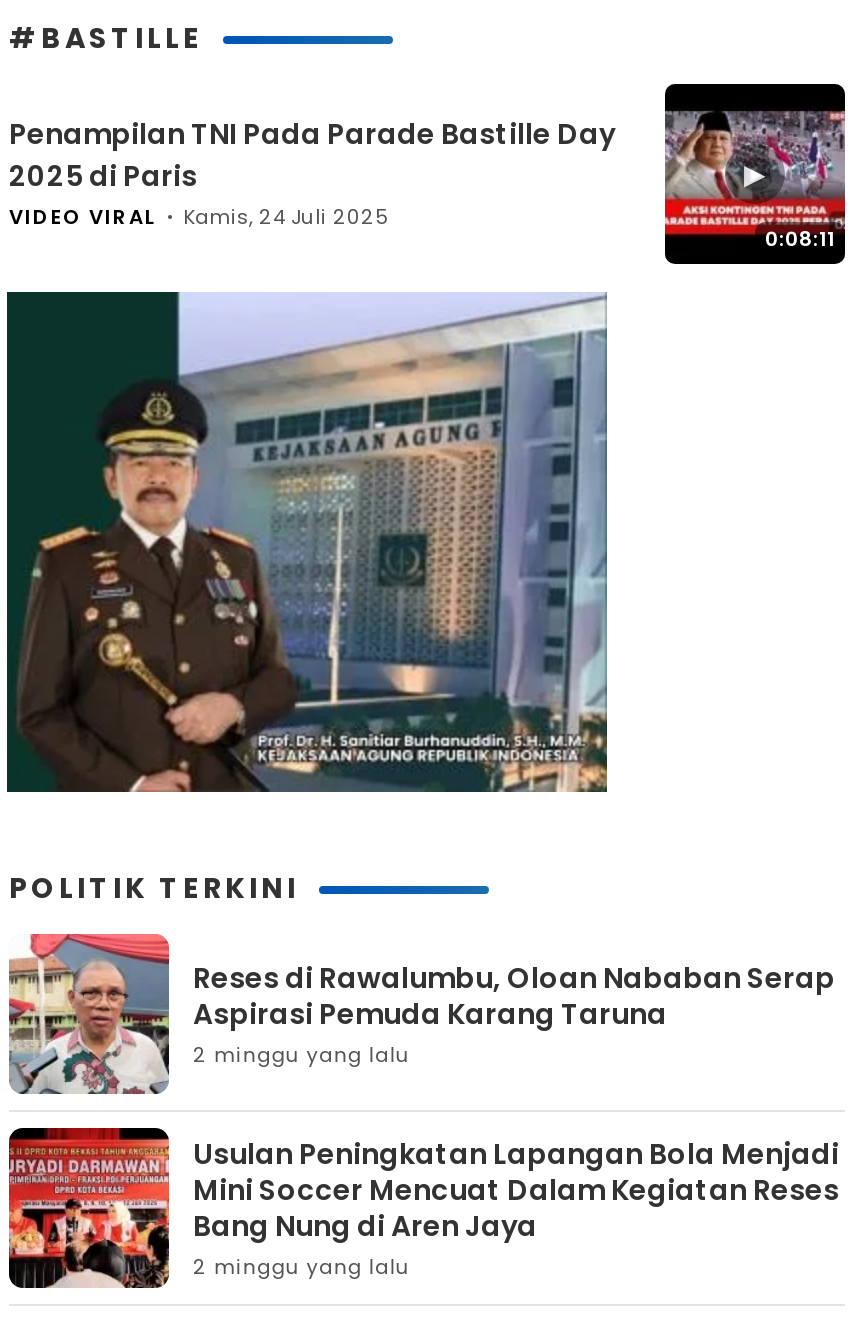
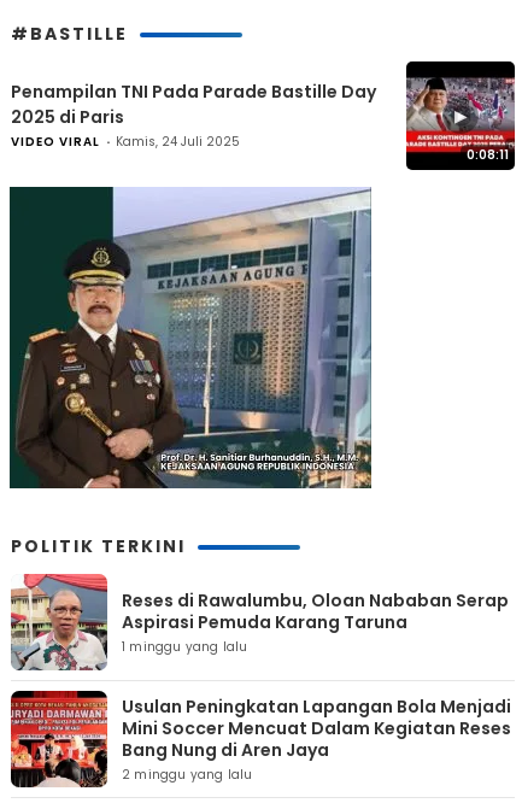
[193,1041,410,1071] 2 minggu yang lalu -> [122,638,248,656] 1 minggu yang lalu

